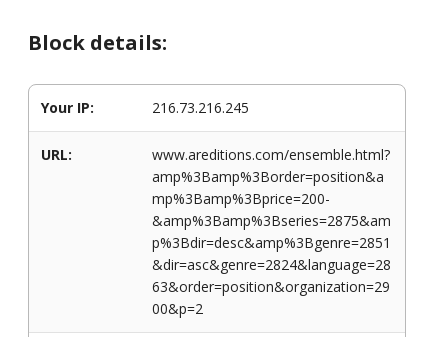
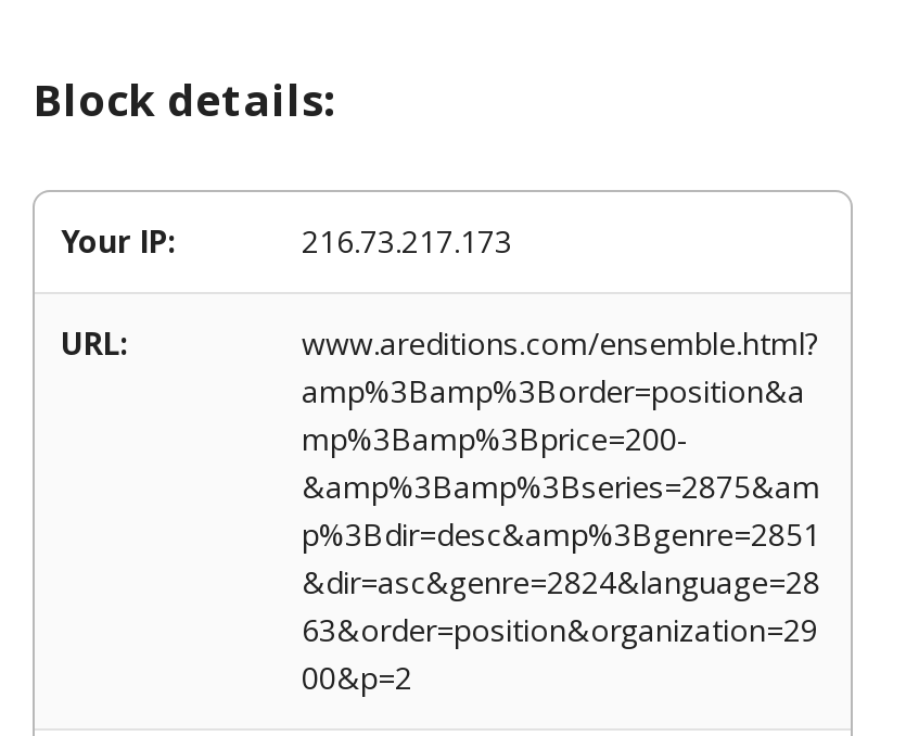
[152,98,249,117] 216.73.216.245 -> [302,220,512,262] 216.73.217.173

